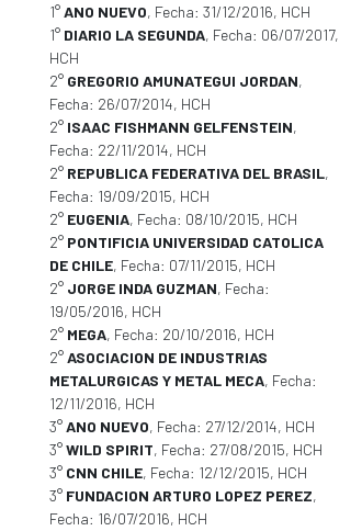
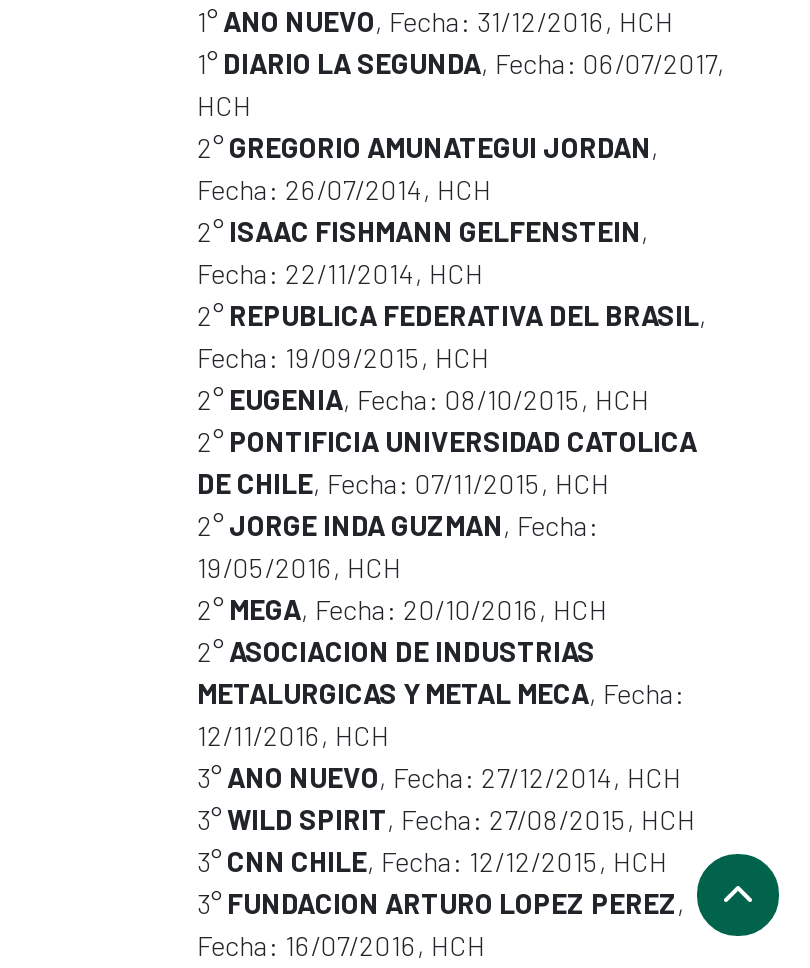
none -> [695,852,781,938] [image]

